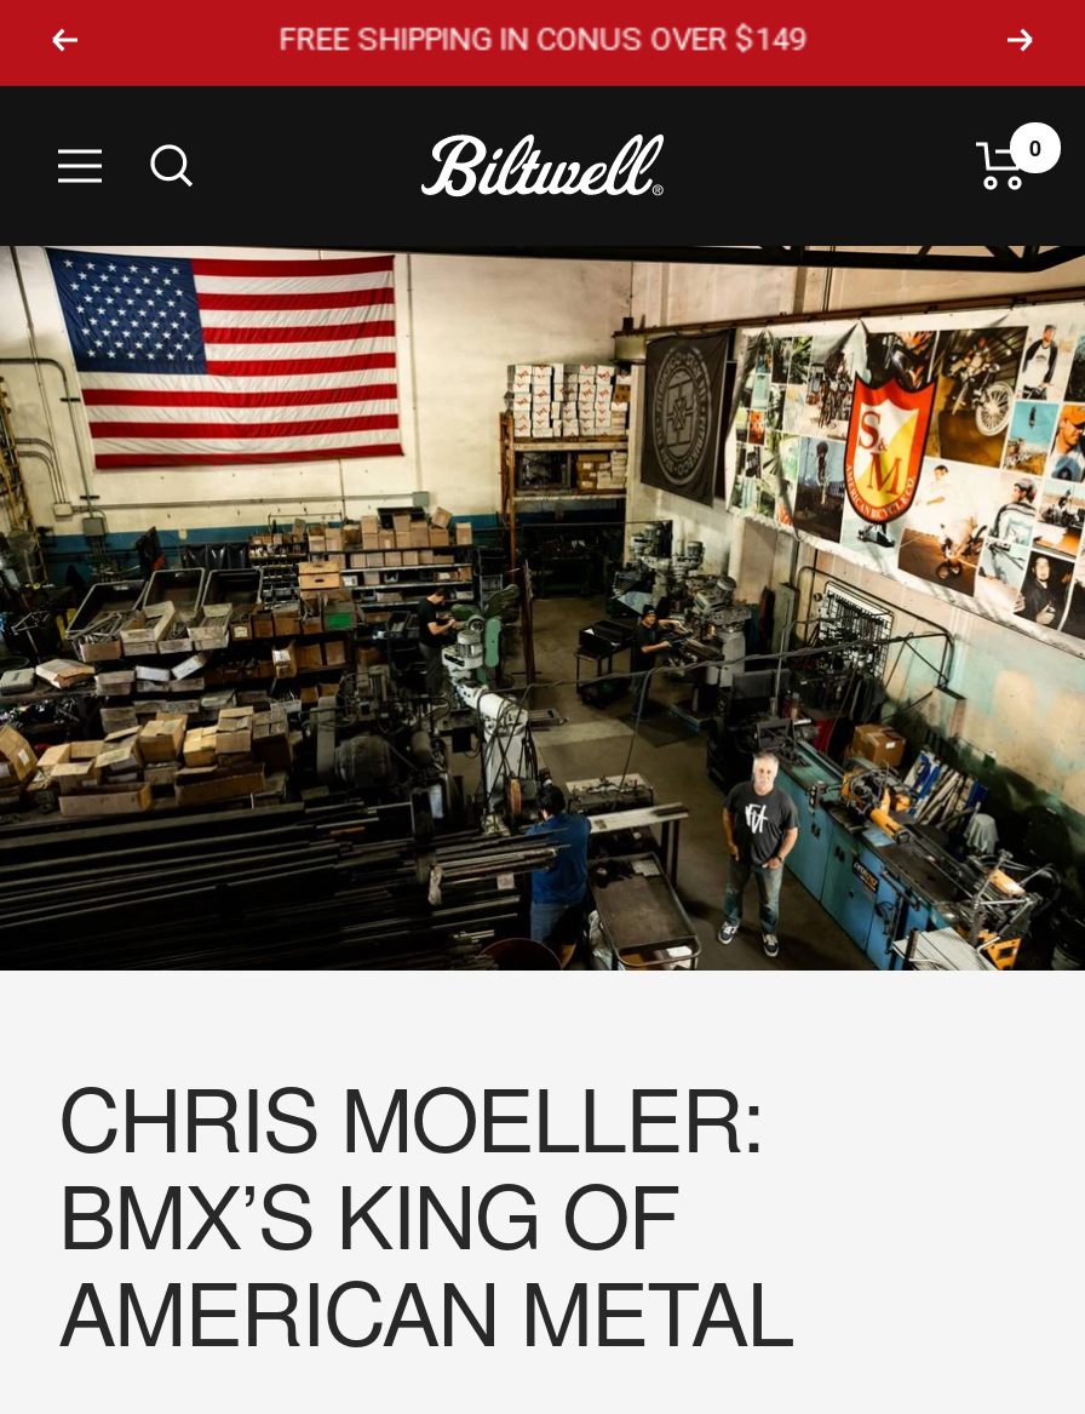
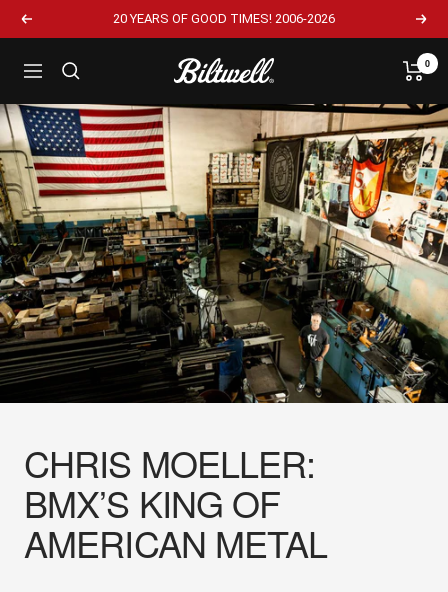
[280,21,805,57] FREE SHIPPING IN CONUS OVER $149 -> [113,11,335,26] 20 YEARS OF GOOD TIMES! 2006-2026

